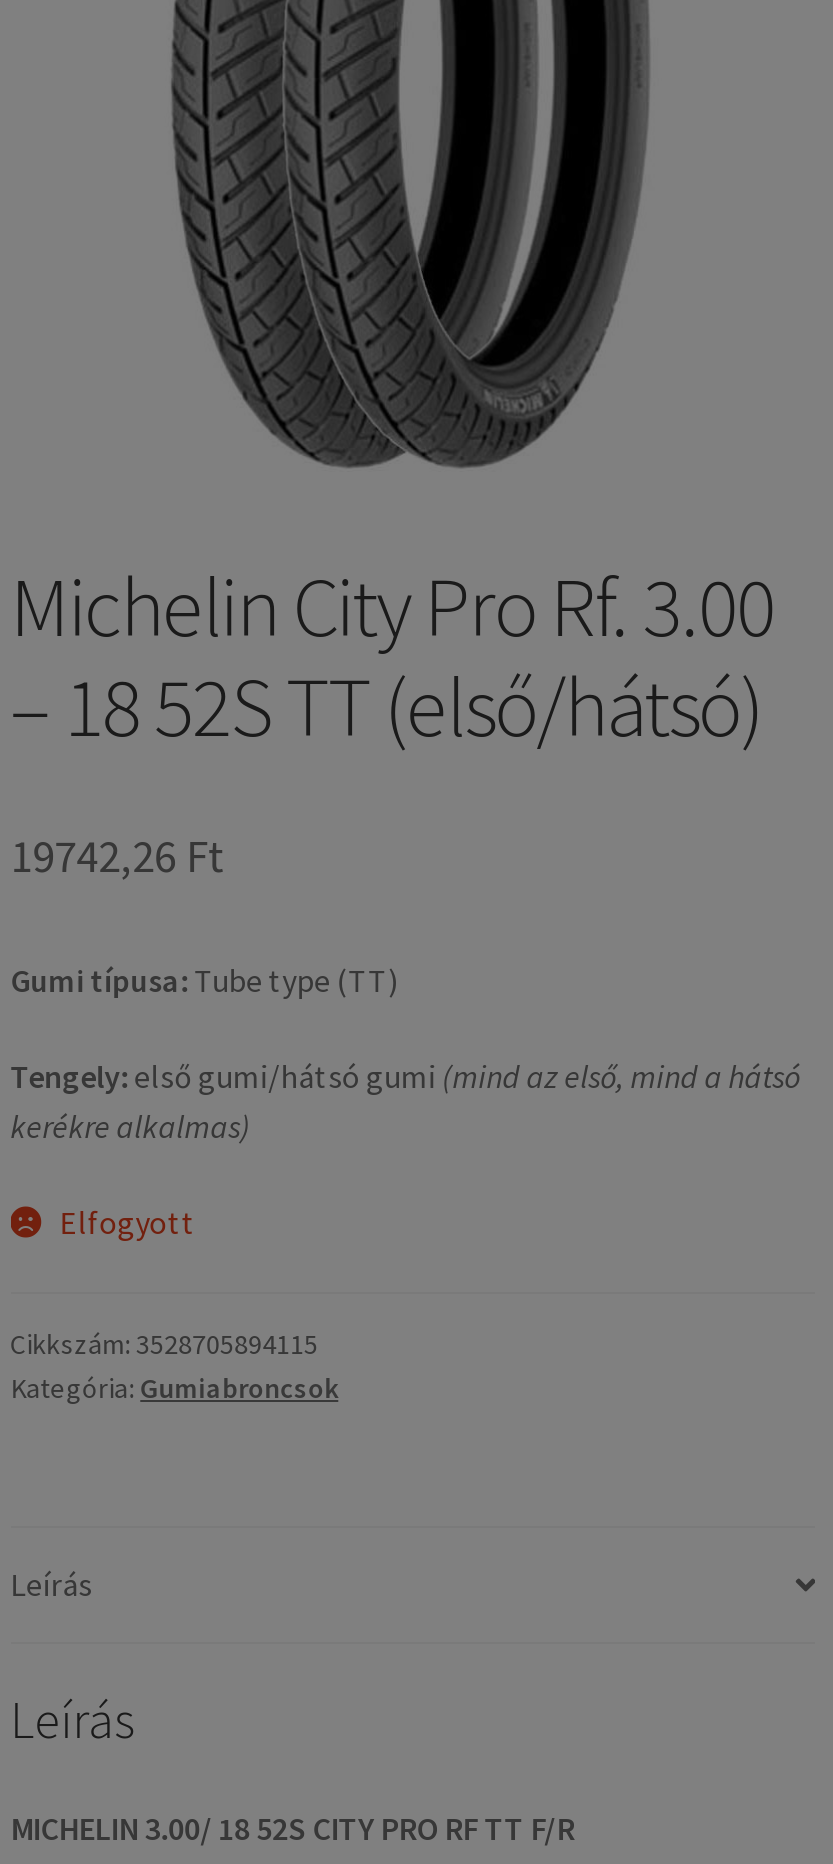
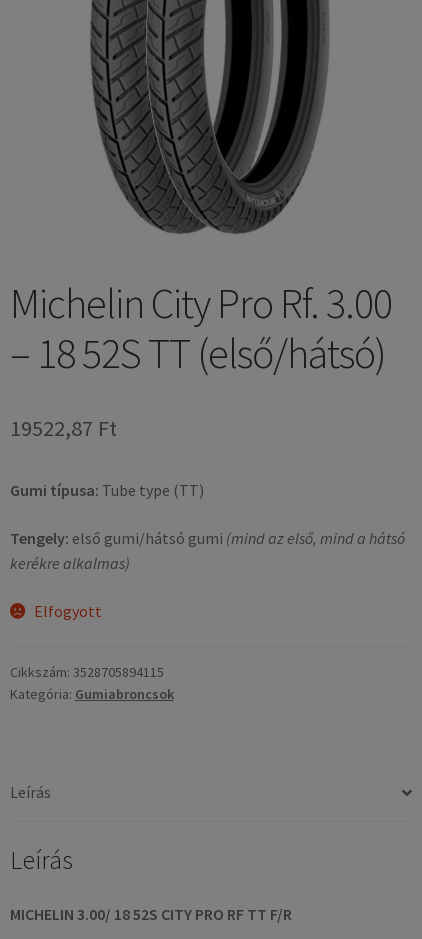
[10,828,224,884] 19742,26 Ft -> [10,414,117,442] 19522,87 Ft

